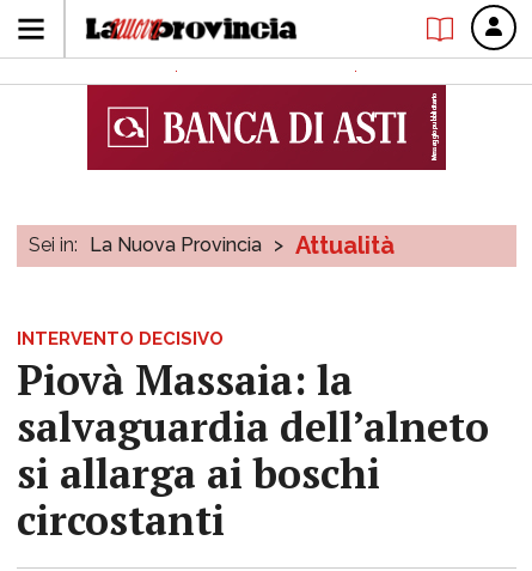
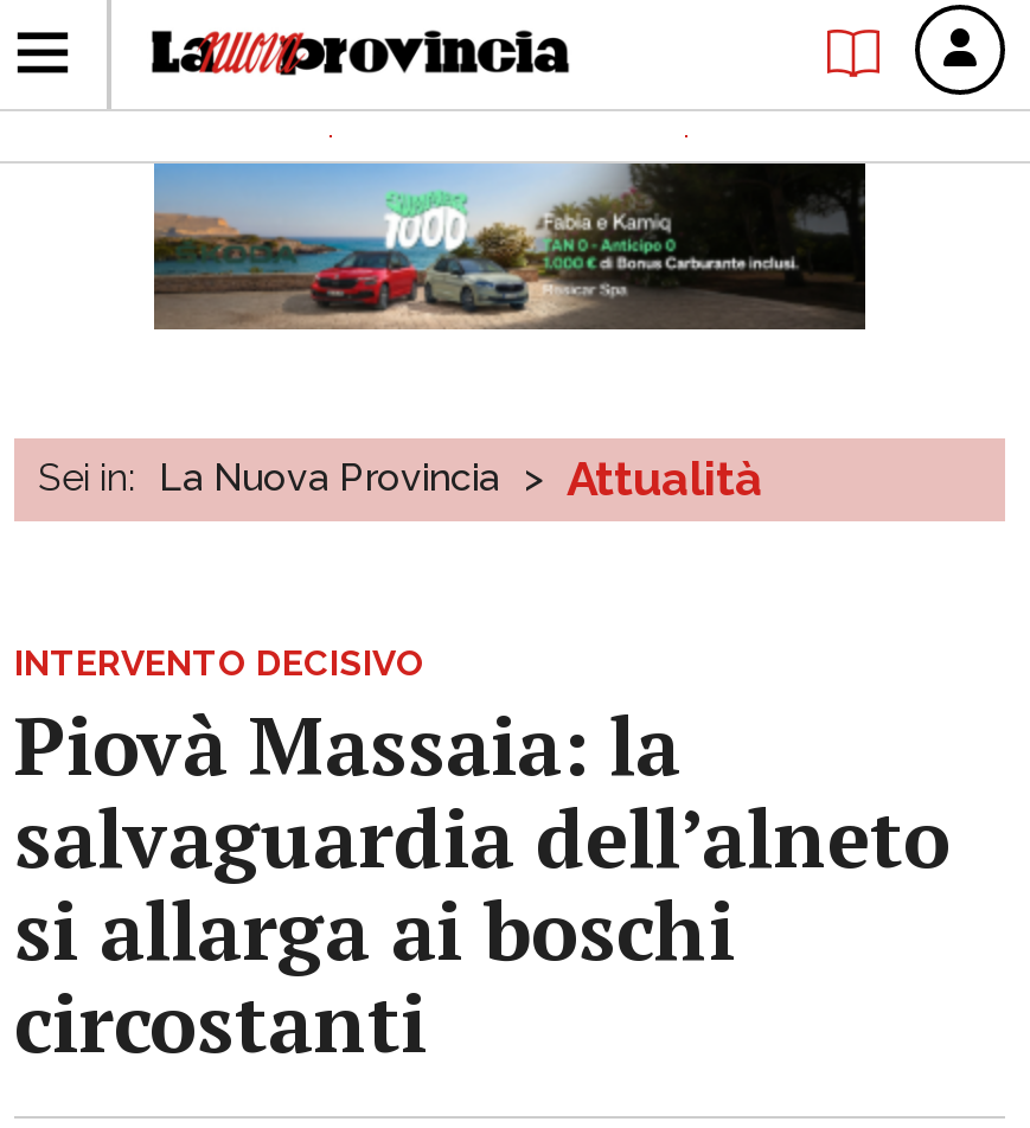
[86,84,447,171] [image] -> [152,161,868,332] [image]

